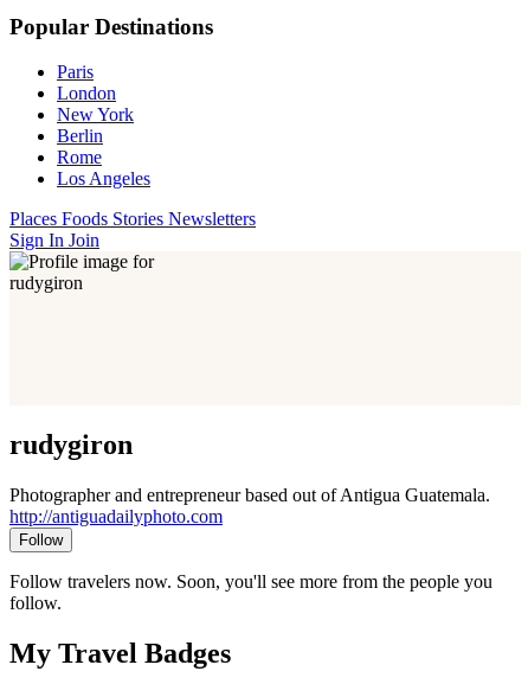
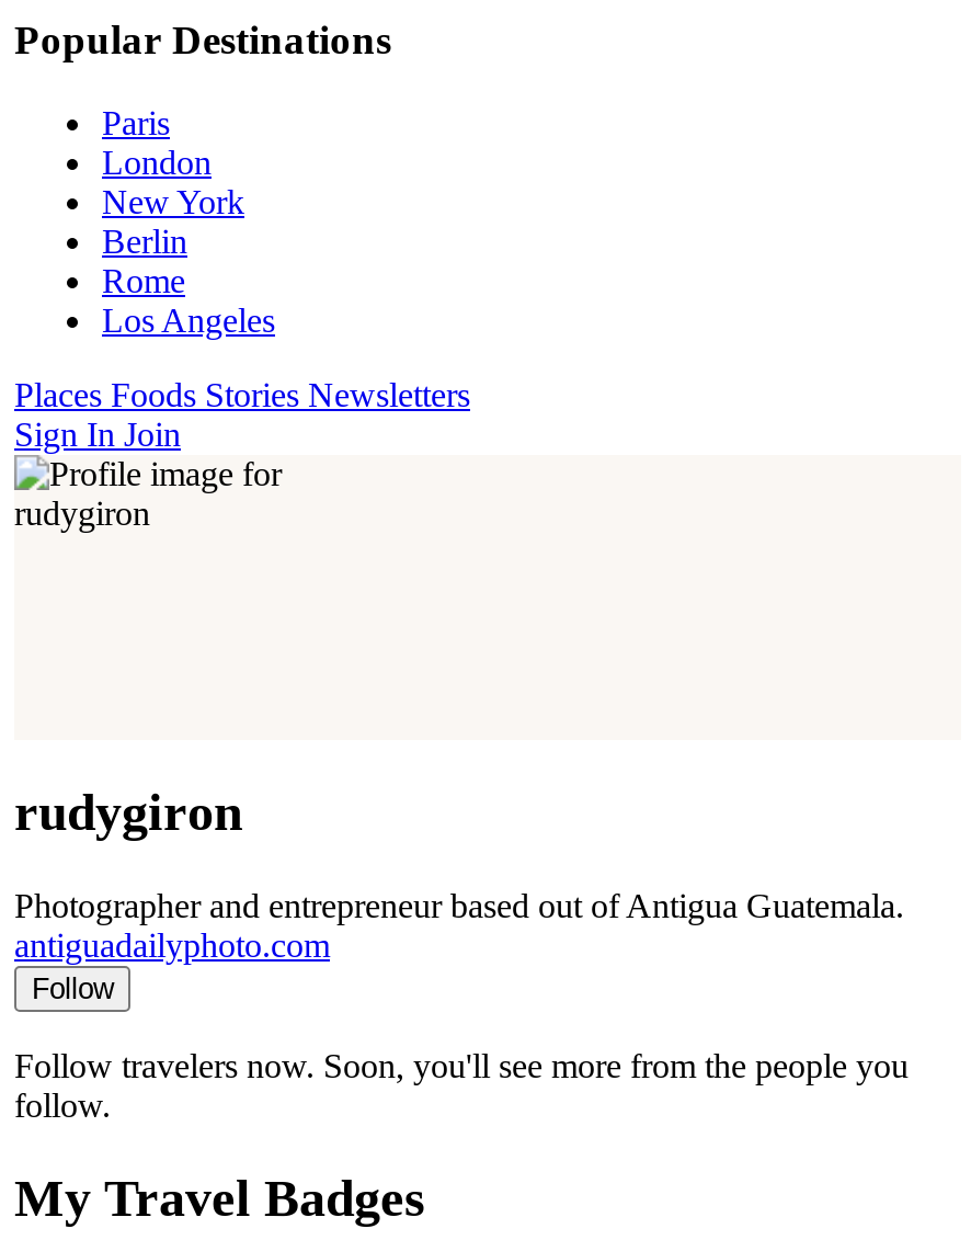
[9,506,223,527] http://antiguadailyphoto.com -> [14,927,330,964] antiguadailyphoto.com

